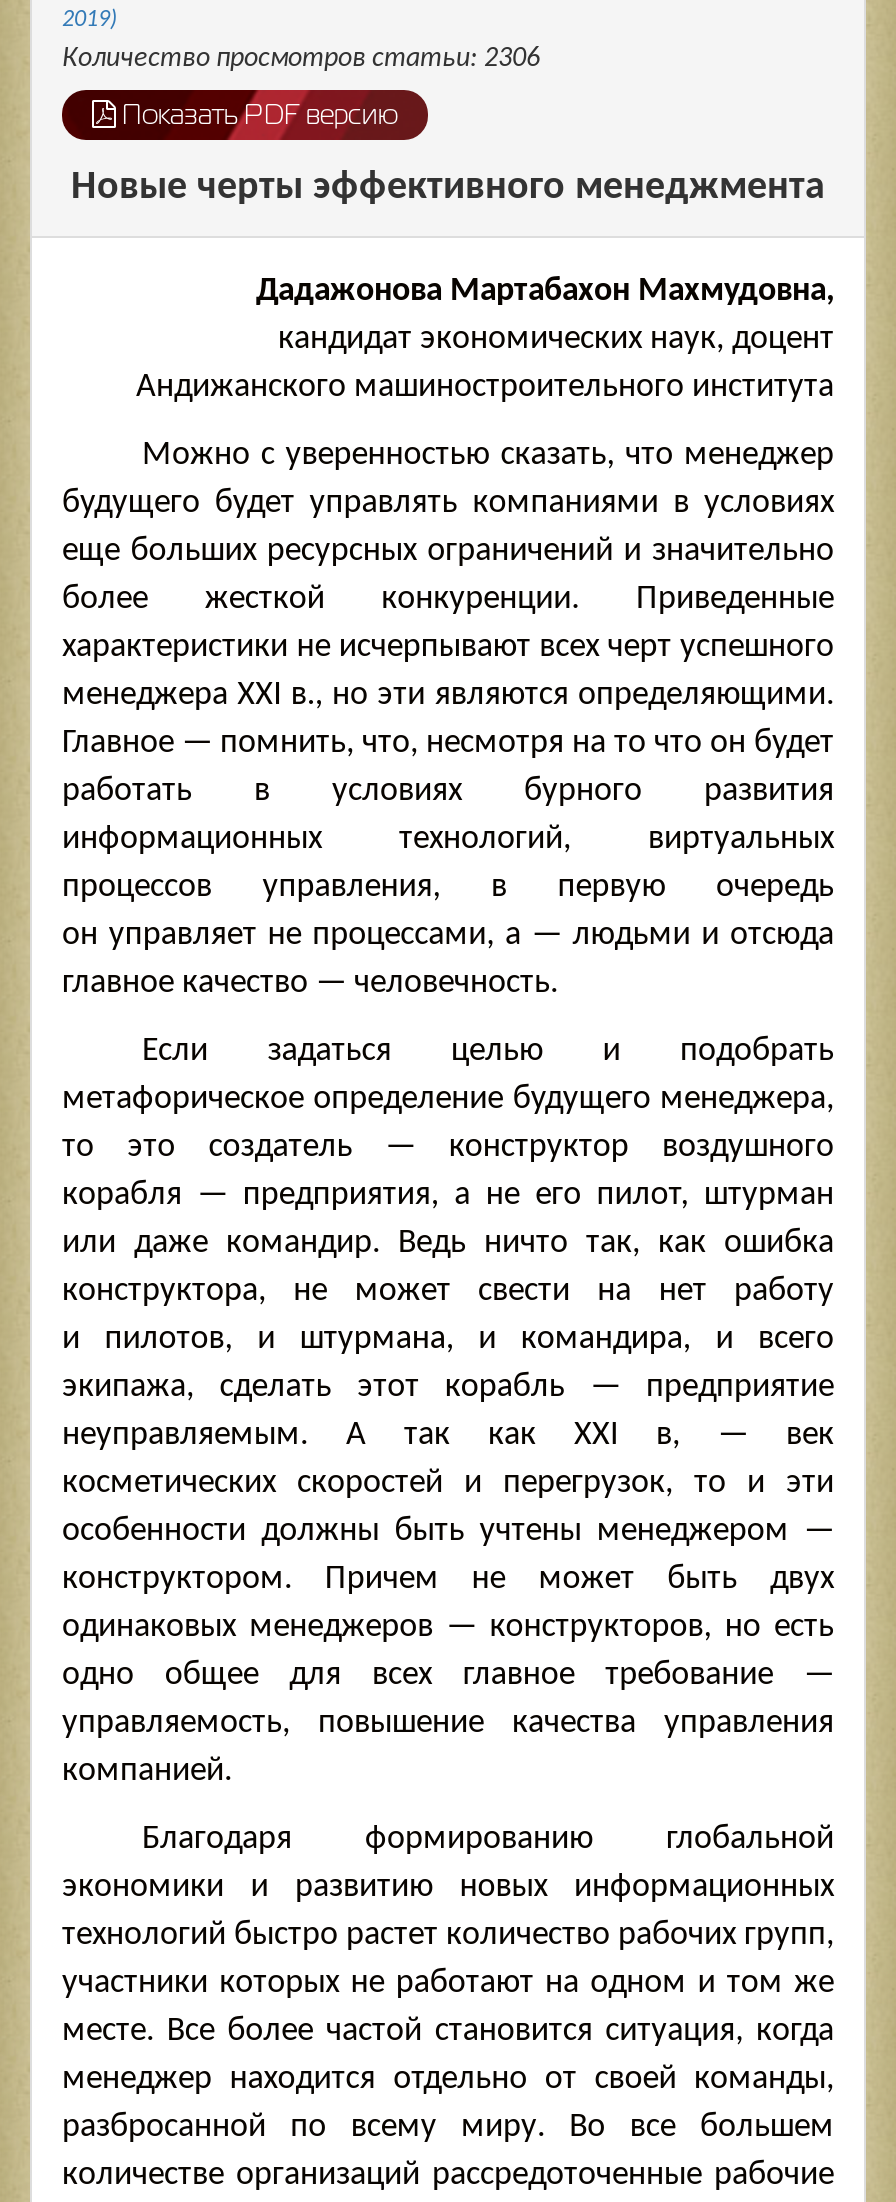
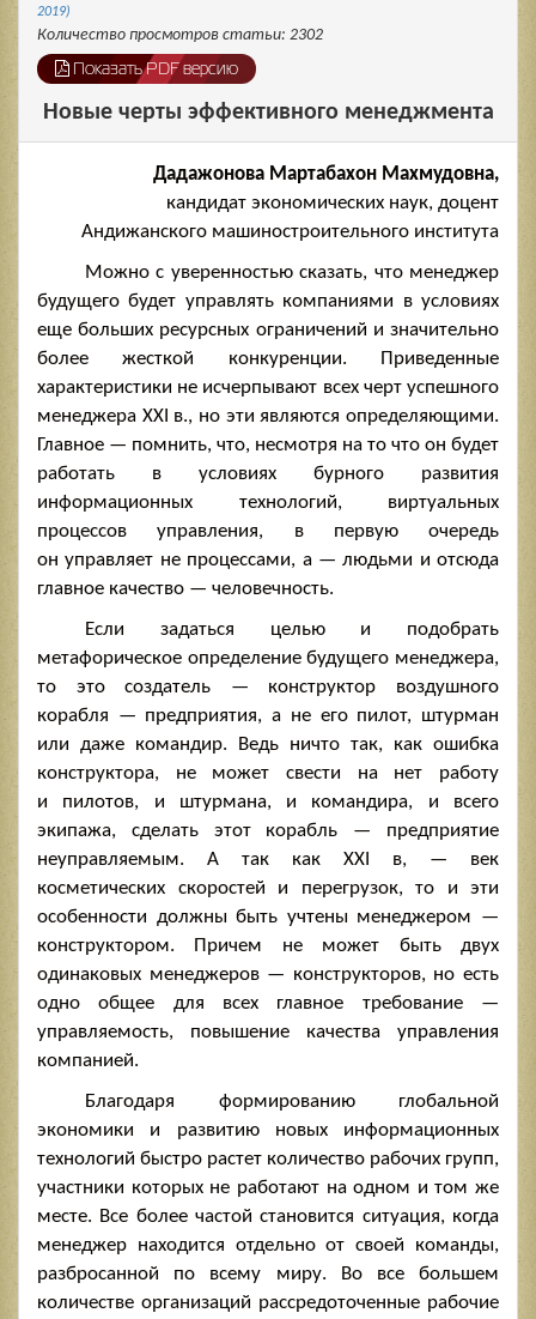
[62,44,540,74] Количество просмотров статьи: 2306 -> [37,26,323,44] Количество просмотров статьи: 2302

